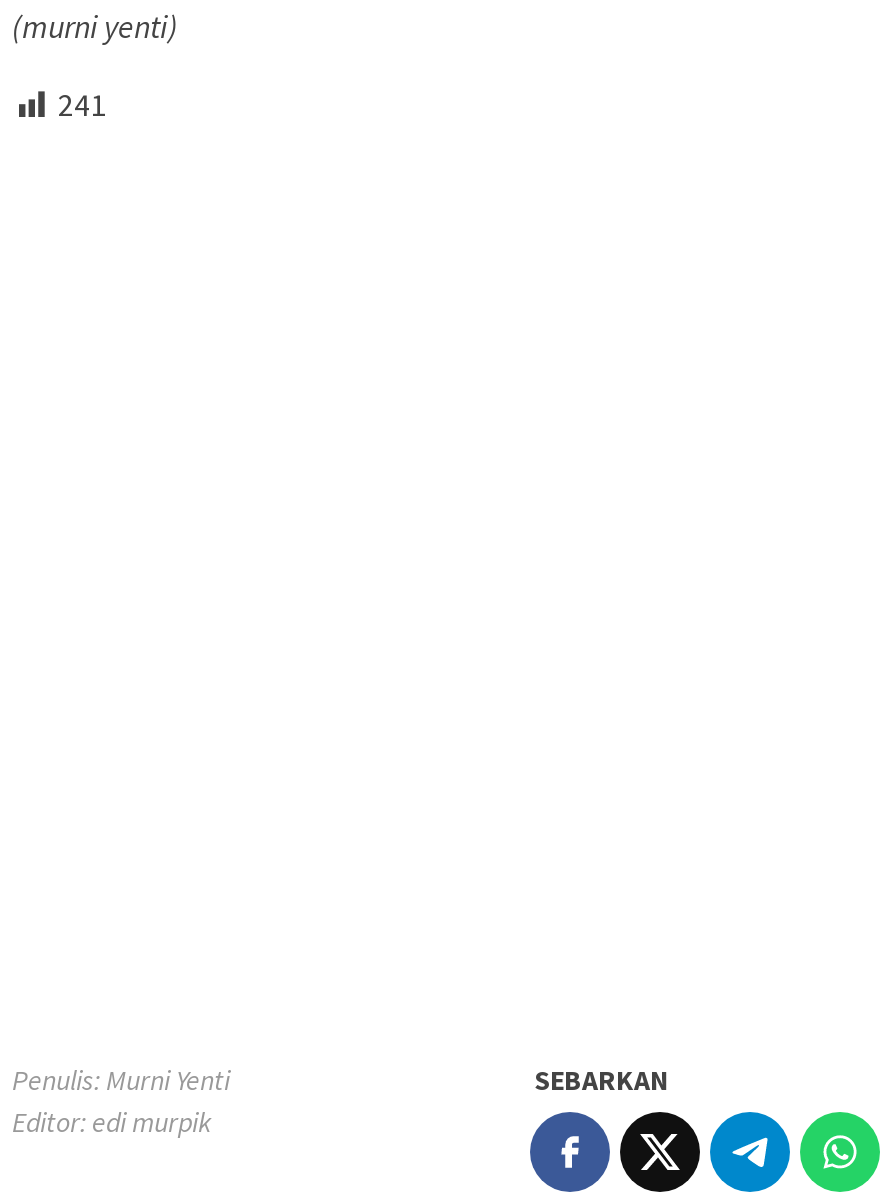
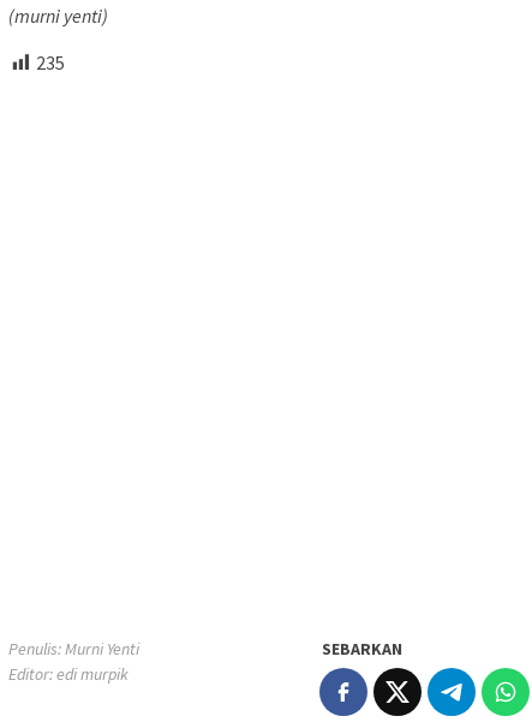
[58,83,106,123] 241 -> [36,50,65,74] 235

